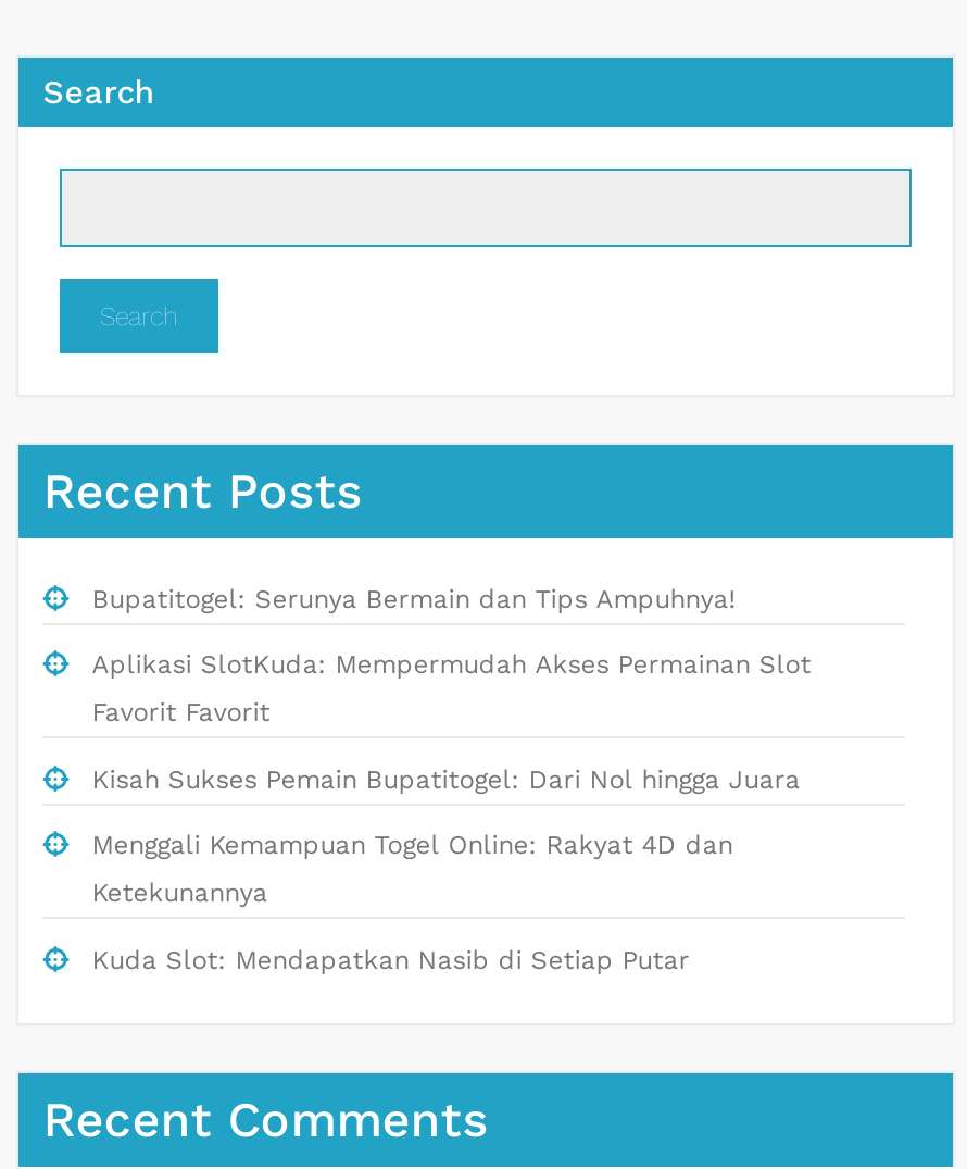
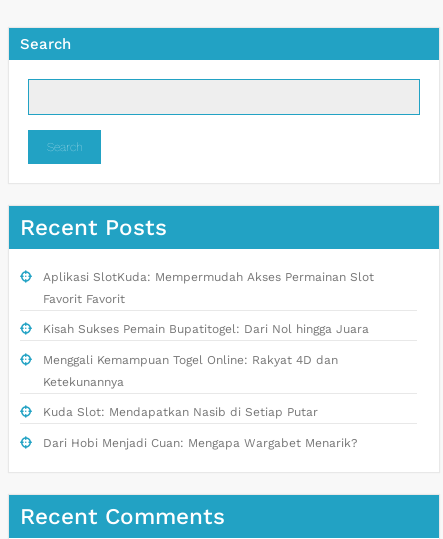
[92,583,735,614] Bupatitogel: Serunya Bermain dan Tips Ampuhnya! -> none
moved [92,649,811,975] -> [43,270,374,419]: Aplikasi SlotKuda: Mempermudah Akses Permainan Slot | Favorit Favorit | Kisah Sukses Pemain Bupatitogel: Dari Nol hingga Juara | Menggali Kemampuan Togel Online: Rakyat 4D dan | Ketekunannya | Kuda Slot: Mendapatkan Nasib di Setiap Putar
none -> [43,436,358,450] Dari Hobi Menjadi Cuan: Mengapa Wargabet Menarik?

